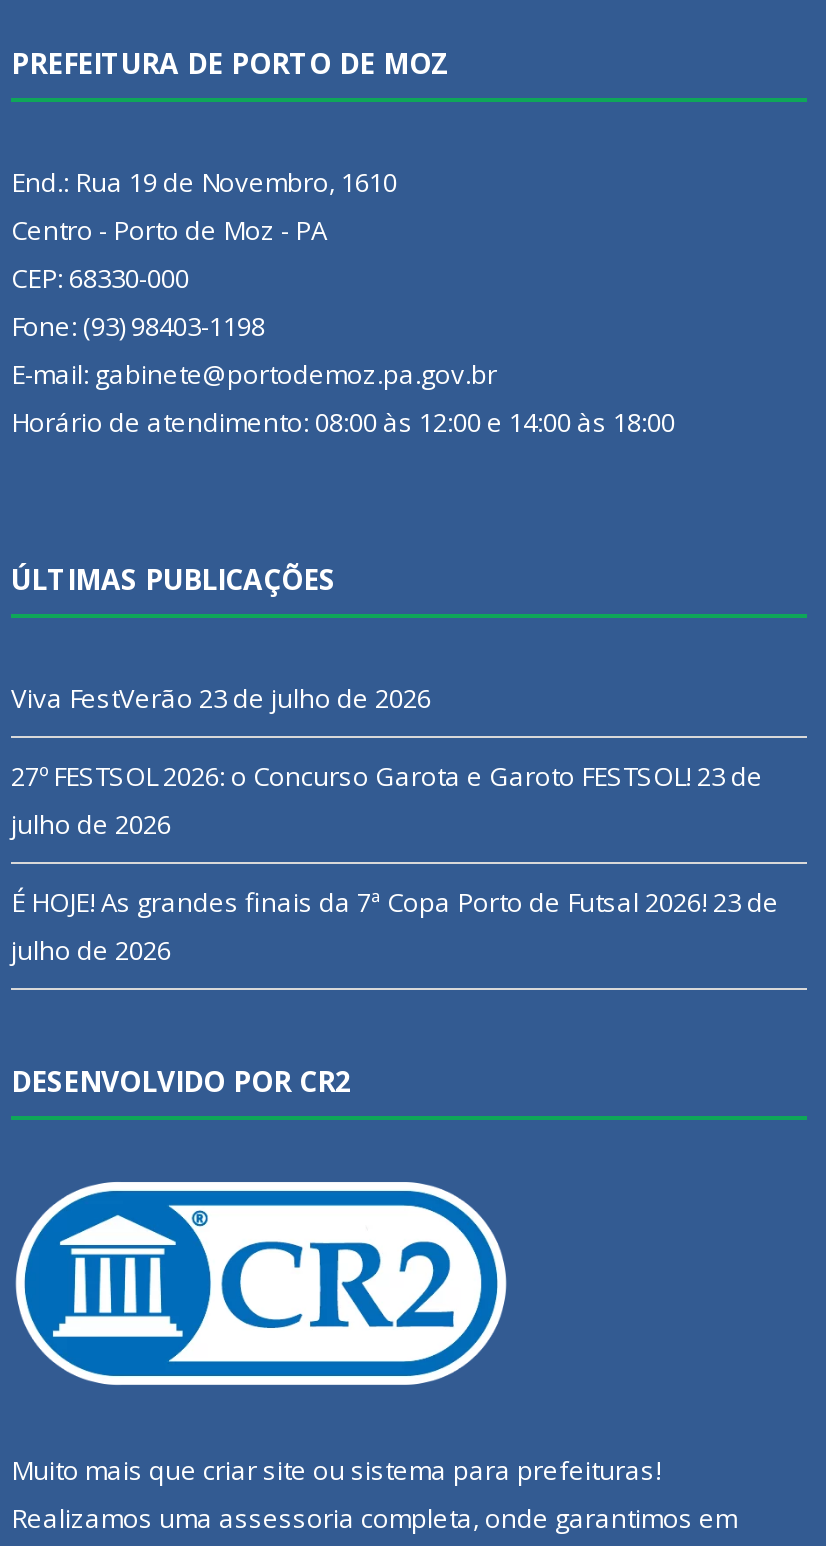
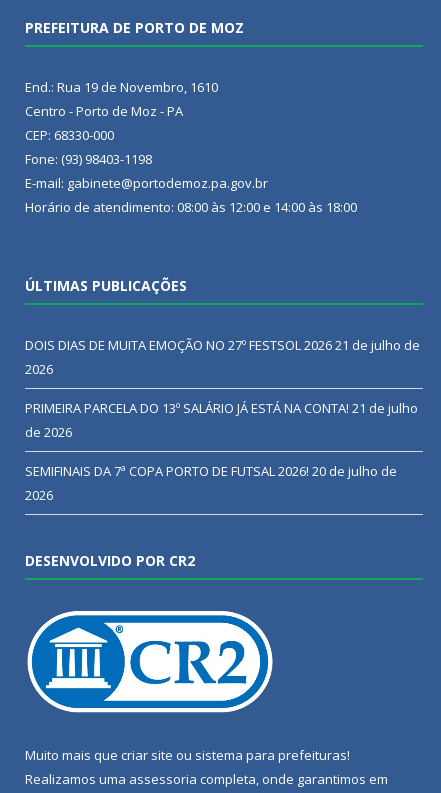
[11,681,431,717] Viva FestVerão 23 de julho de 2026 -> [25,336,420,378] DOIS DIAS DE MUITA EMOÇÃO NO 27º FESTSOL 2026 21 de julho de | 2026
[11,759,763,843] 27º FESTSOL 2026: o Concurso Garota e Garoto FESTSOL! 23 de | julho de 2026 -> [25,399,418,441] PRIMEIRA PARCELA DO 13º SALÁRIO JÁ ESTÁ NA CONTA! 21 de julho | de 2026
[11,885,779,969] É HOJE! As grandes finais da 7ª Copa Porto de Futsal 2026! 23 de | julho de 2026 -> [25,462,397,504] SEMIFINAIS DA 7ª COPA PORTO DE FUTSAL 2026! 20 de julho de | 2026

